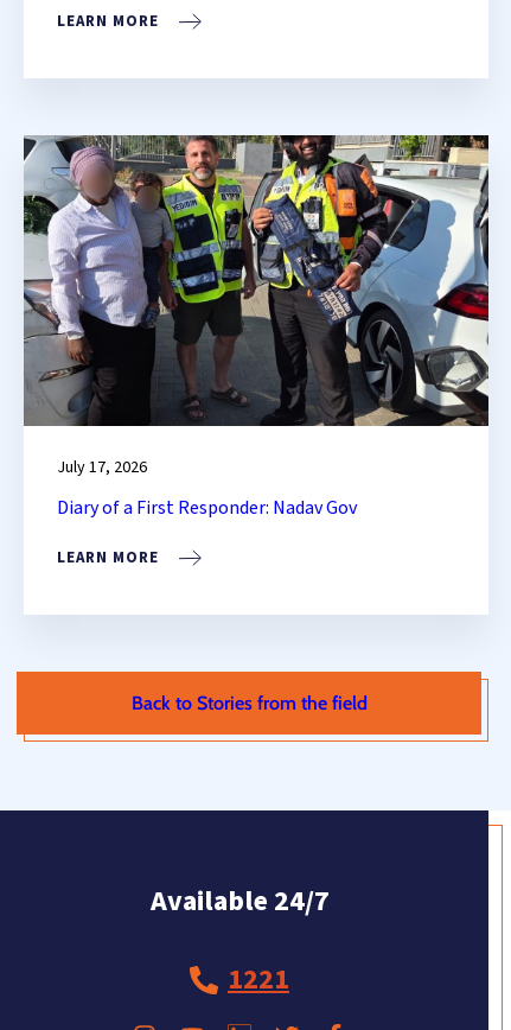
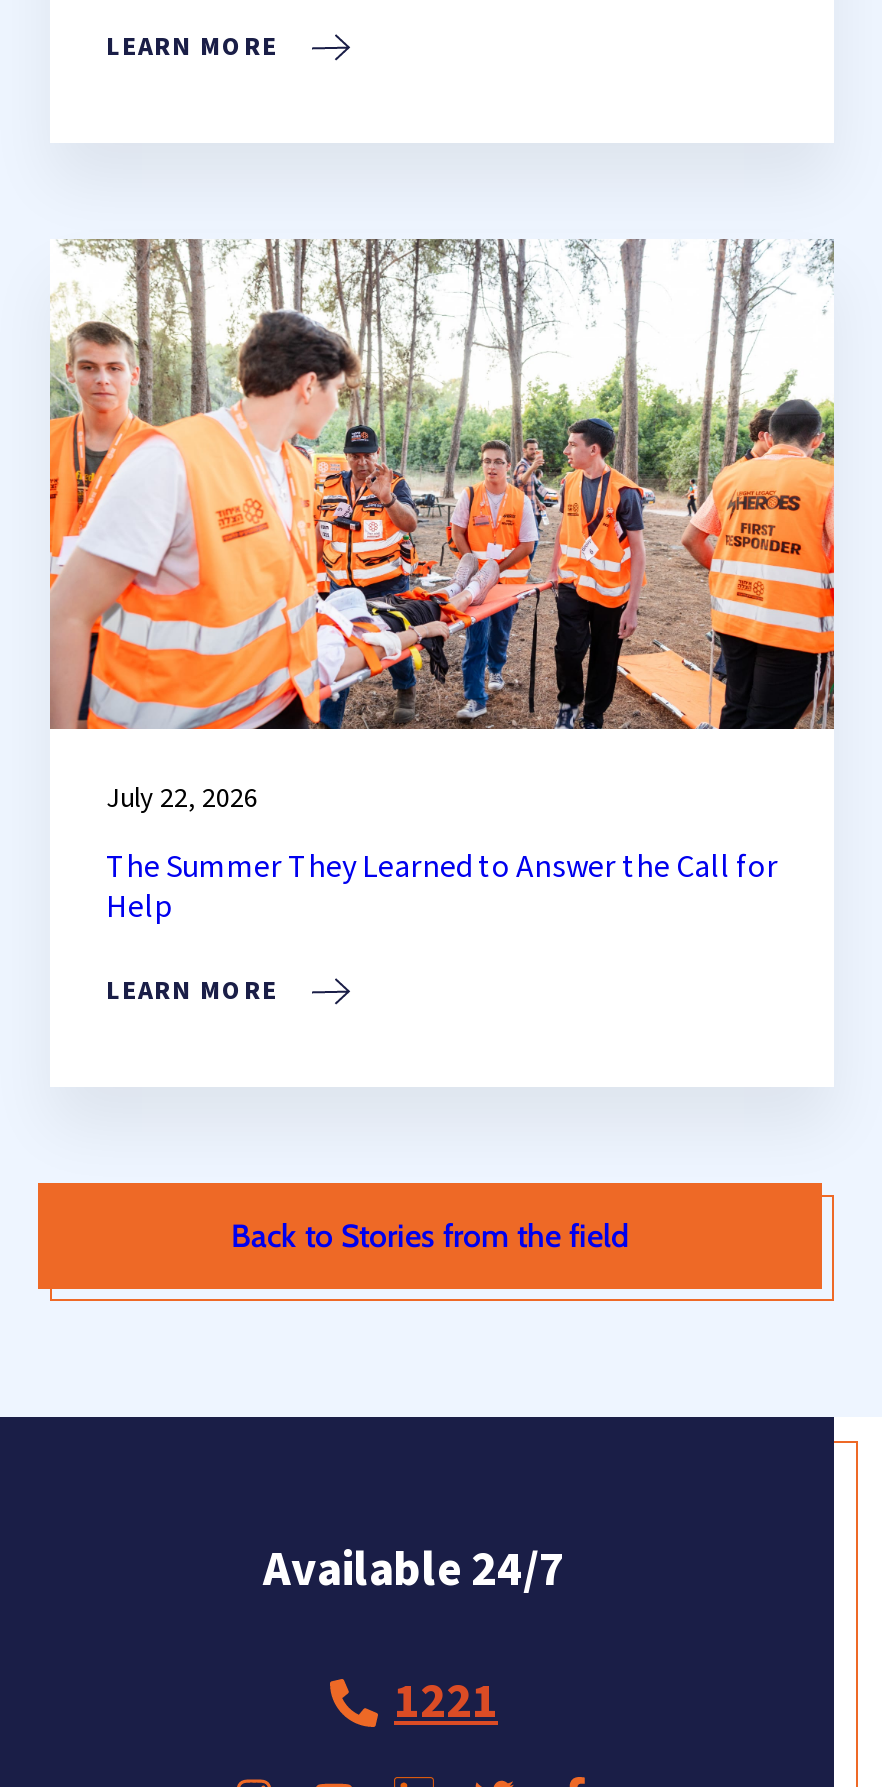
[23,134,490,479] [image] | July 17, 2026 -> [48,239,836,819] [image] | July 22, 2026
[57,495,357,521] Diary of a First Responder: Nadav Gov -> [106,845,778,929] The Summer They Learned to Answer the Call for | Help

